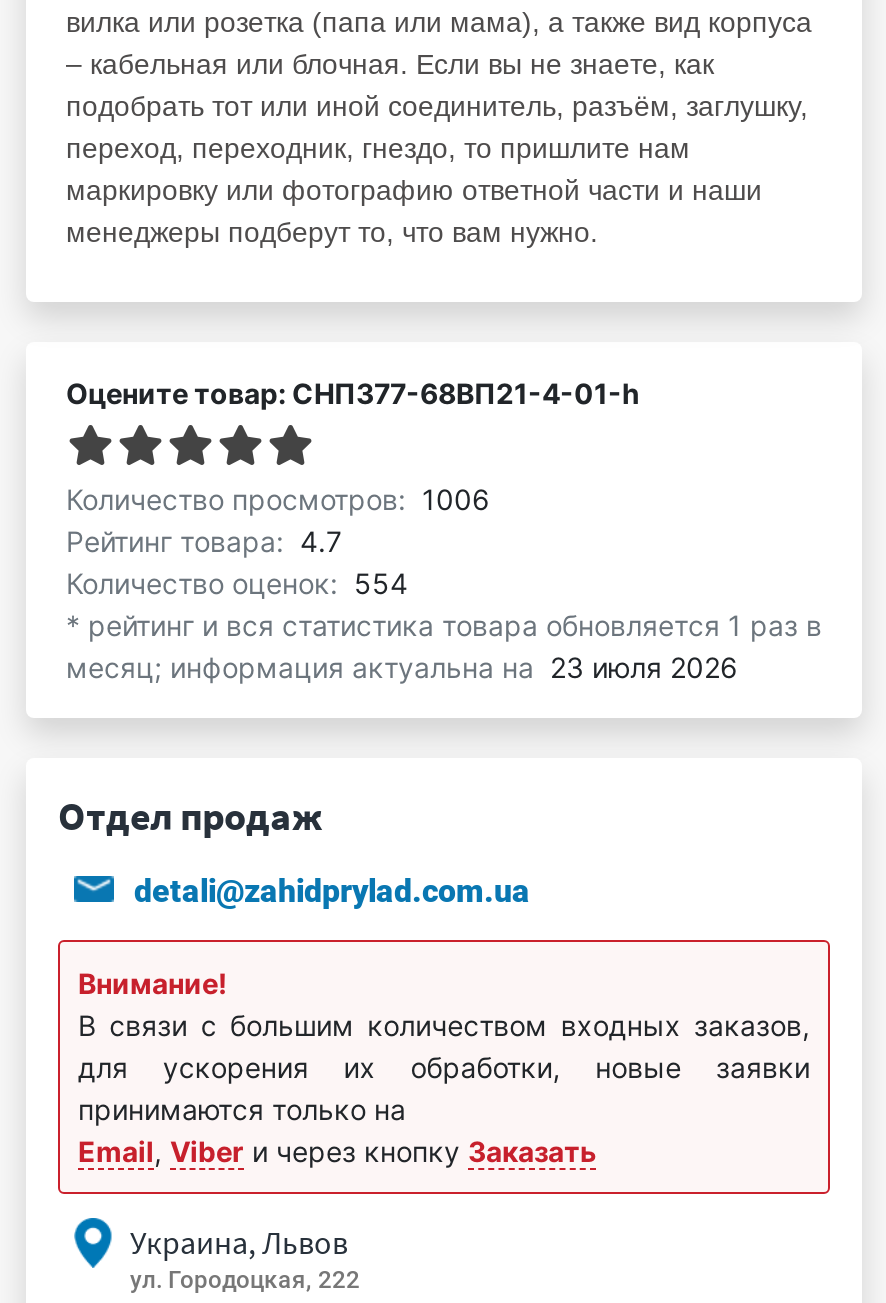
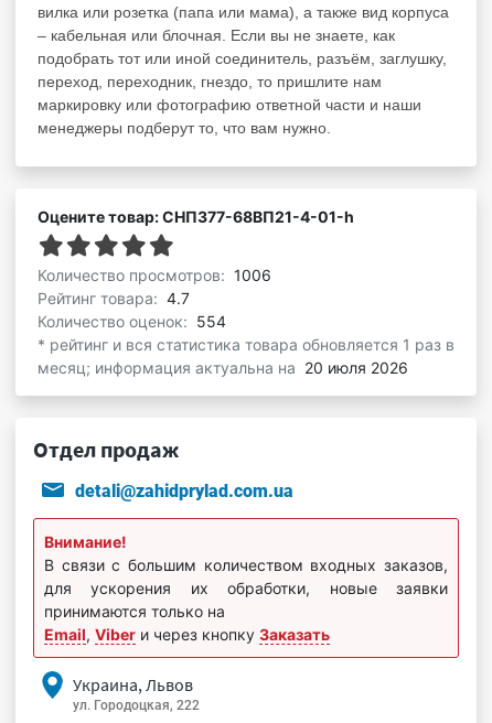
[66,649,738,683] месяц; информация актуальна на 23 июля 2026 -> [38,358,408,377] месяц; информация актуальна на 20 июля 2026

